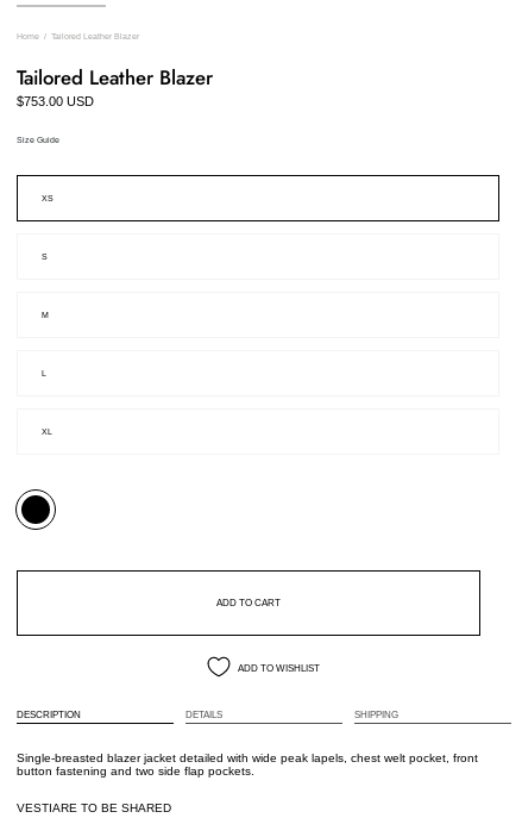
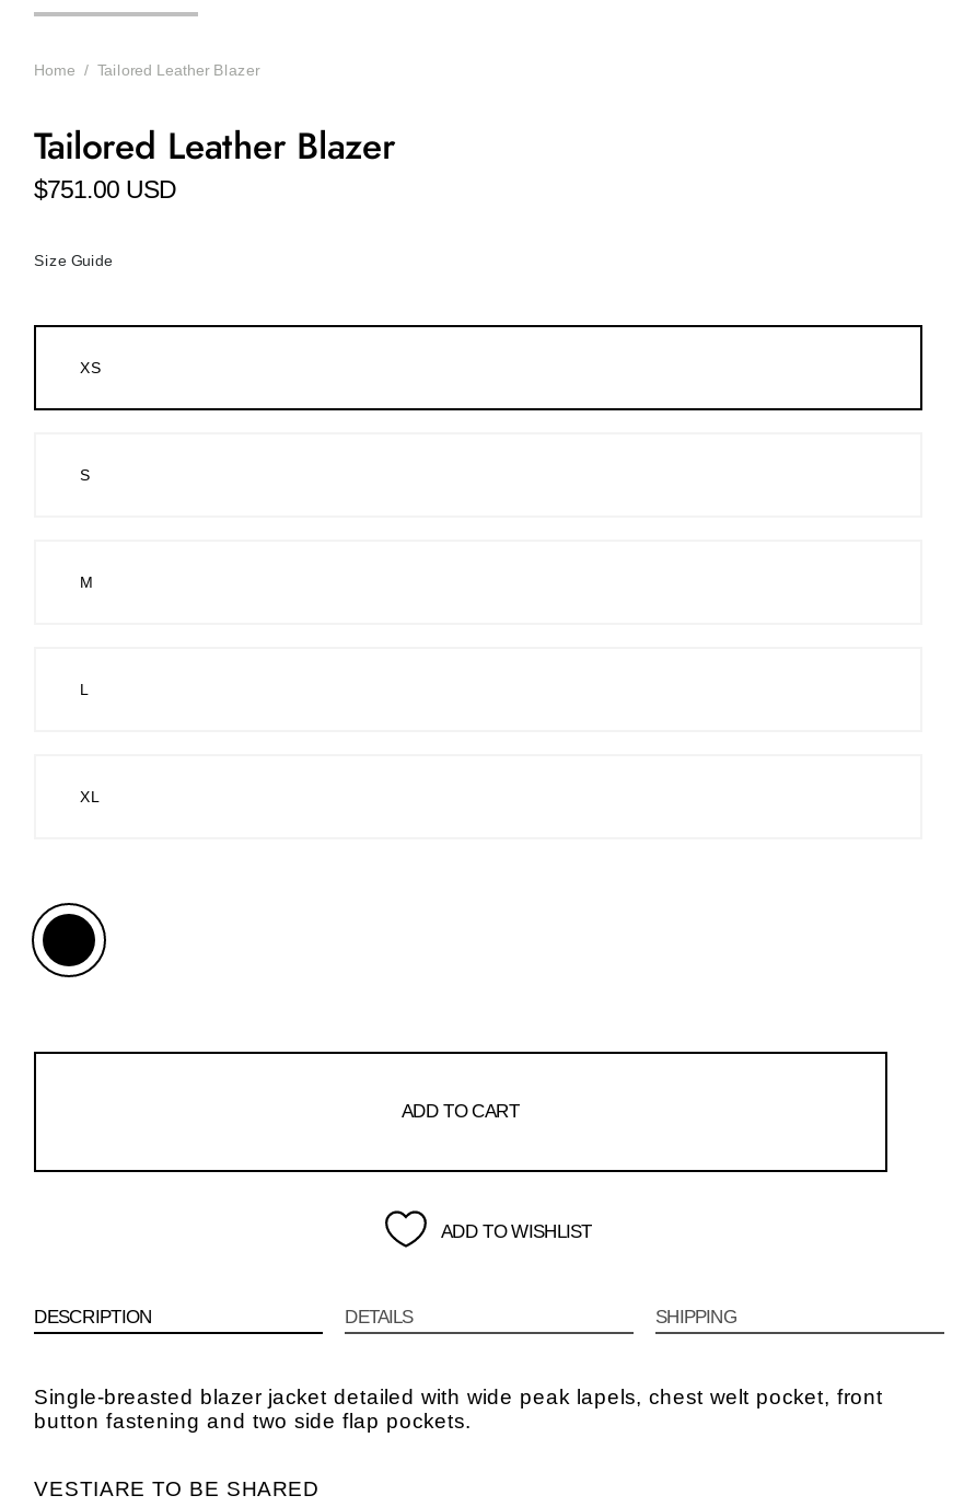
[17,94,94,108] $753.00 USD -> [34,176,176,203] $751.00 USD

